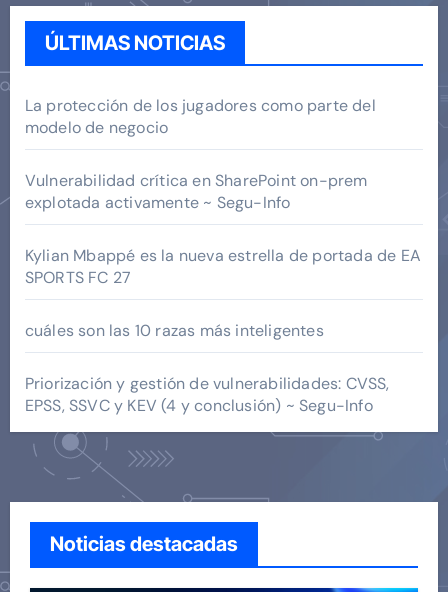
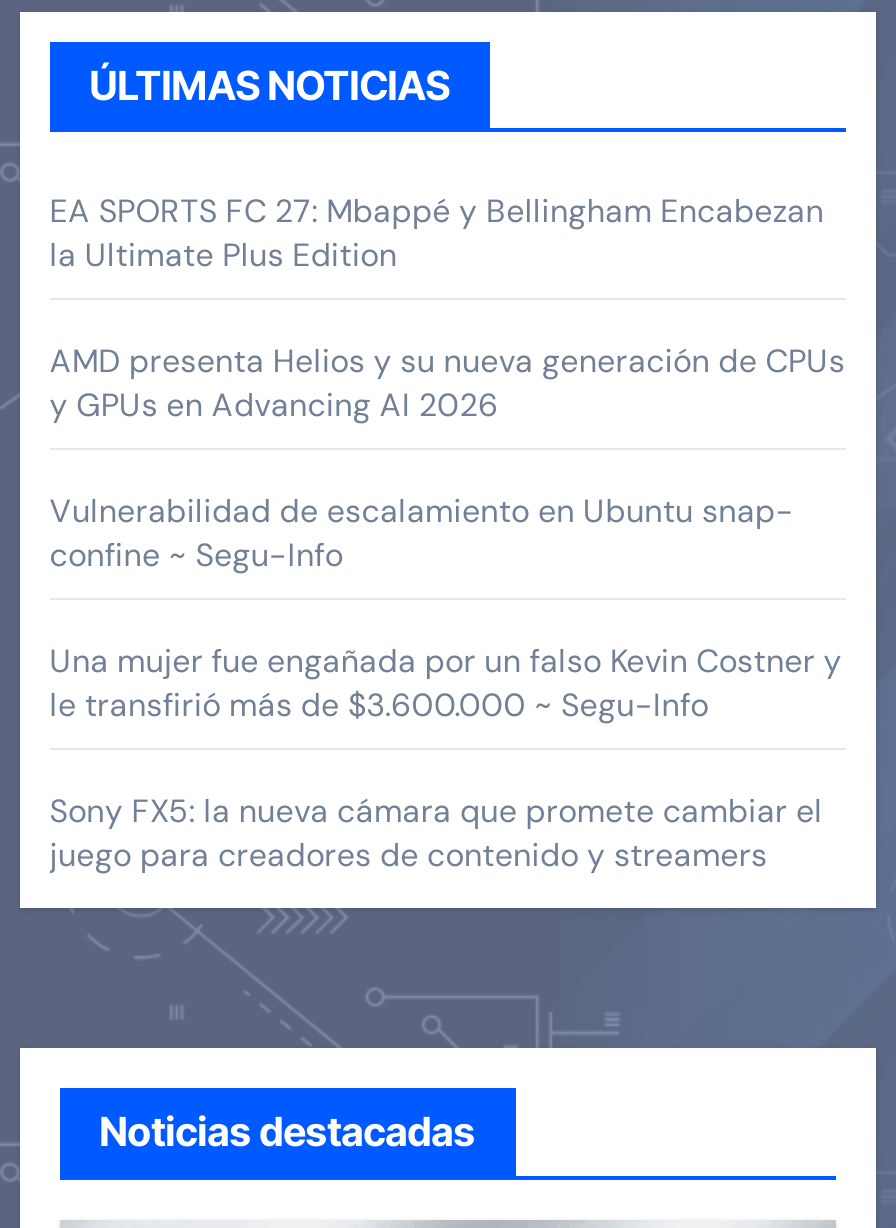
[25,95,376,138] La protección de los jugadores como parte del | modelo de negocio -> [50,190,824,276] EA SPORTS FC 27: Mbappé y Bellingham Encabezan | la Ultimate Plus Edition
[25,170,368,213] Vulnerabilidad crítica en SharePoint on-prem | explotada activamente ~ Segu-Info -> [50,340,845,426] AMD presenta Helios y su nueva generación de CPUs | y GPUs en Advancing AI 2026
[25,245,421,288] Kylian Mbappé es la nueva estrella de portada de EA | SPORTS FC 27 -> [50,490,794,576] Vulnerabilidad de escalamiento en Ubuntu snap- | confine ~ Segu-Info
[25,320,324,341] cuáles son las 10 razas más inteligentes -> [50,640,842,726] Una mujer fue engañada por un falso Kevin Costner y | le transfirió más de $3.600.000 ~ Segu-Info
[25,373,390,416] Priorización y gestión de vulnerabilidades: CVSS, | EPSS, SSVC y KEV (4 y conclusión) ~ Segu-Info -> [50,790,823,876] Sony FX5: la nueva cámara que promete cambiar el | juego para creadores de contenido y streamers

